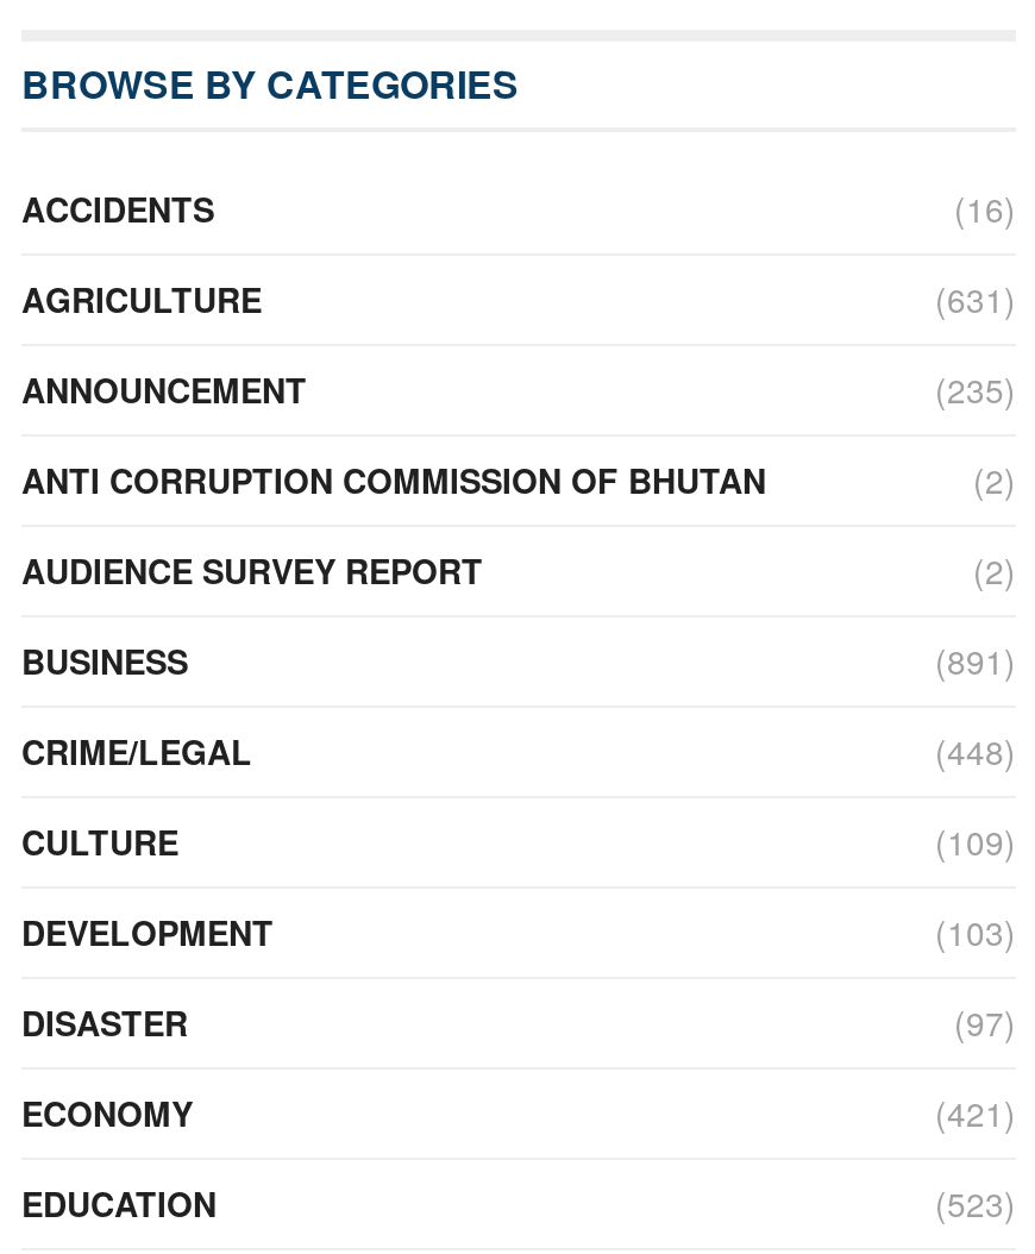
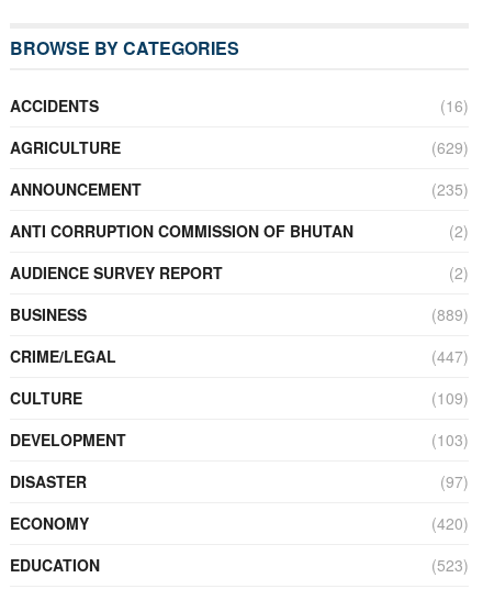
[935,276,1016,323] (631) -> [431,137,469,159] (629)
[935,637,1016,685] (891) -> [431,304,469,326] (889)
[935,728,1016,775] (448) -> [431,345,469,367] (447)
[935,1089,1016,1137] (421) -> [431,512,469,534] (420)

